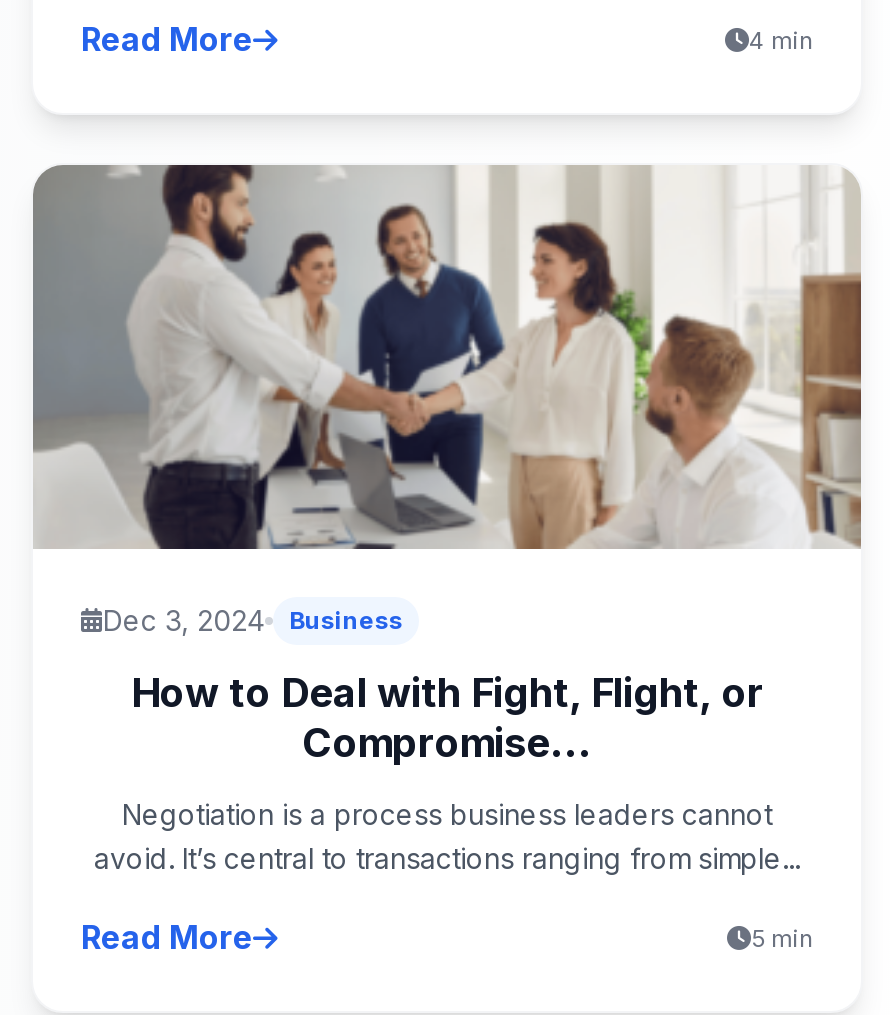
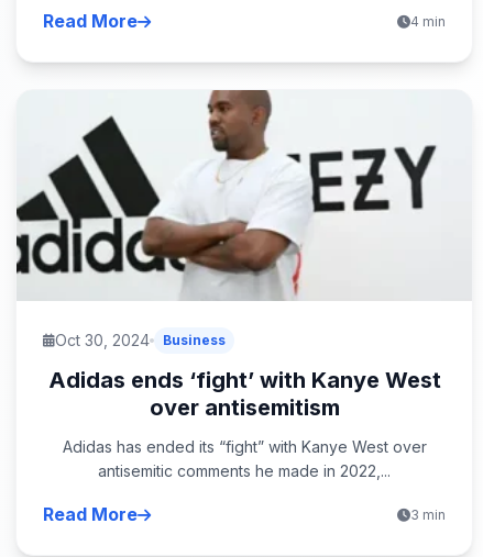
[31,163,863,637] [image] | Dec 3, 2024 Business -> [15,89,472,349] [image] | Oct 30, 2024 Business
[131,669,763,767] How to Deal with Fight, Flight, or | Compromise... -> [48,367,441,421] Adidas ends ‘fight’ with Kanye West | over antisemitism
[94,797,800,875] Negotiation is a process business leaders cannot | avoid. It’s central to transactions ranging from simple... -> [62,437,426,480] Adidas has ended its “fight” with Kanye West over | antisemitic comments he made in 2022,...
[751,922,813,952] 5 min -> [410,506,446,522] 3 min

